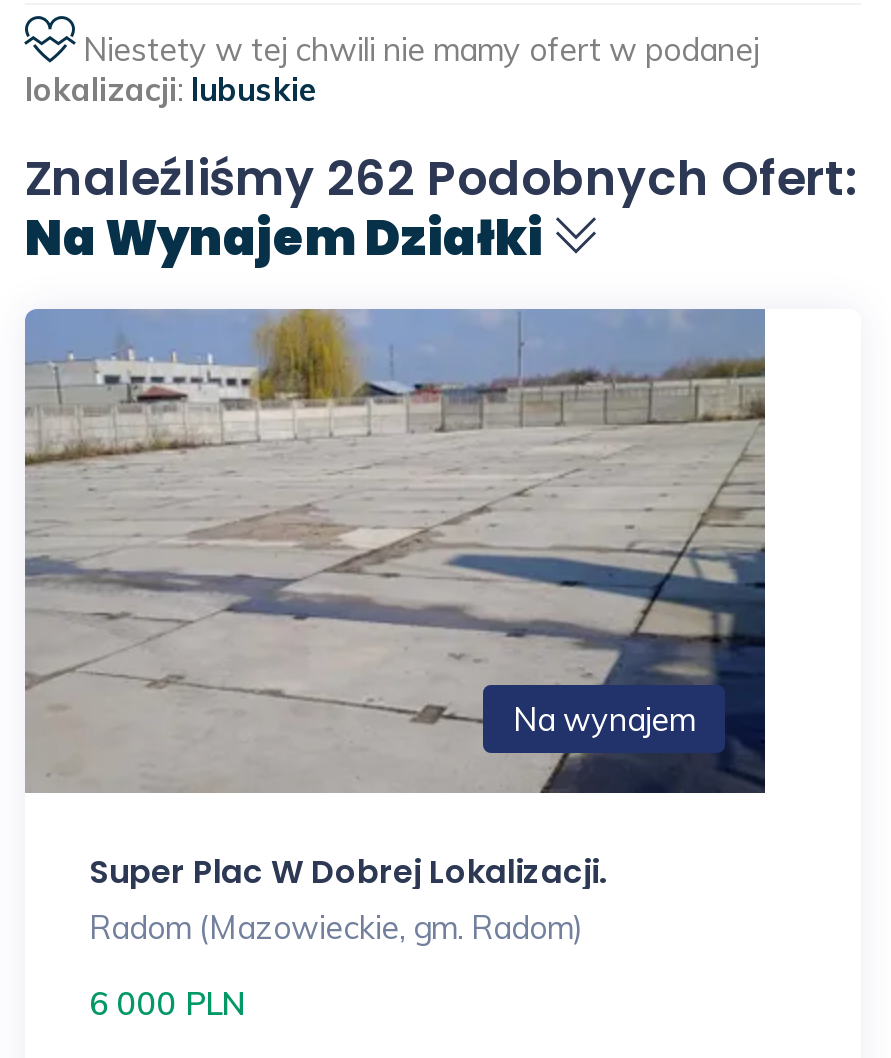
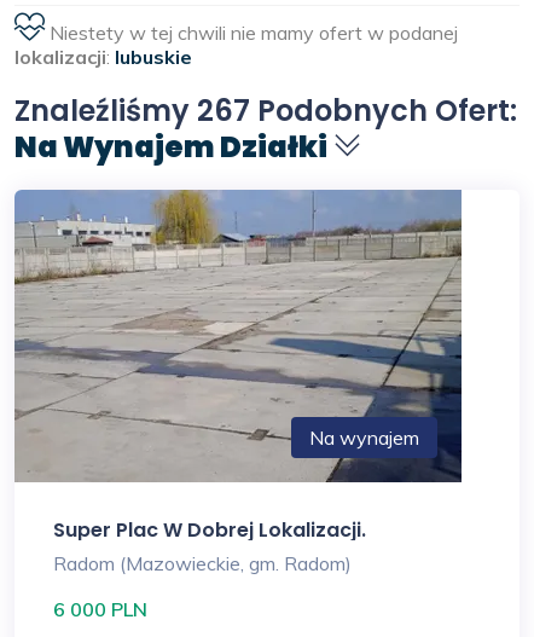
[25,145,857,211] Znaleźliśmy 262 Podobnych Ofert: -> [14,91,517,131] Znaleźliśmy 267 Podobnych Ofert:

